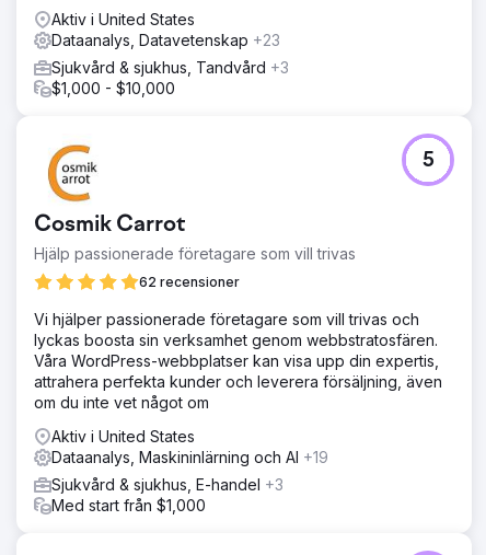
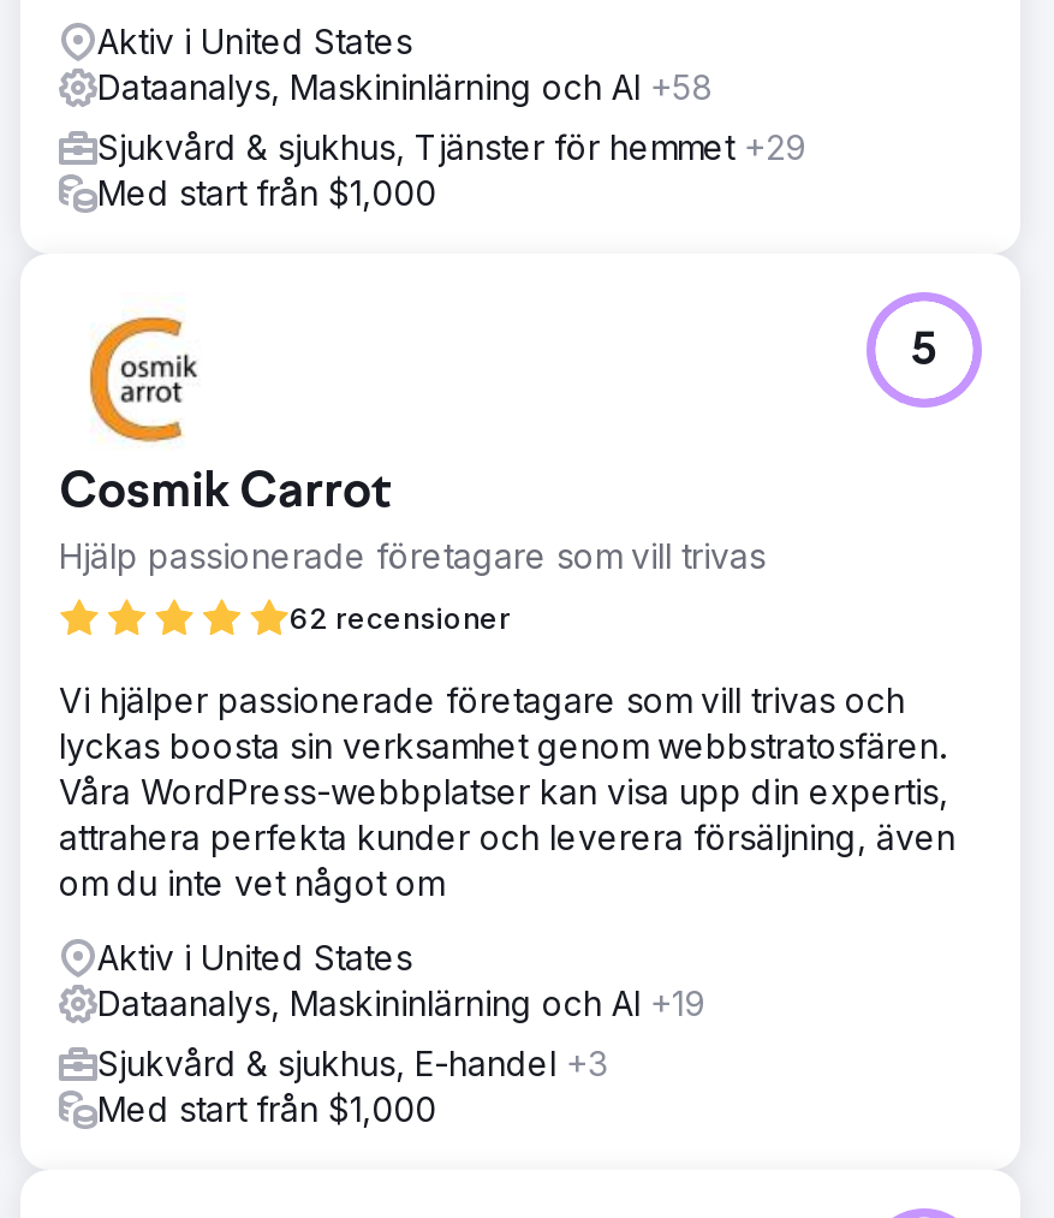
[51,31,280,49] Dataanalys, Datavetenskap +23 -> [97,66,713,107] Dataanalys, Maskininlärning och AI +58
[51,58,289,97] Sjukvård & sjukhus, Tandvård +3 | $1,000 - $10,000 -> [97,126,806,213] Sjukvård & sjukhus, Tjänster för hemmet +29 | Med start från $1,000

